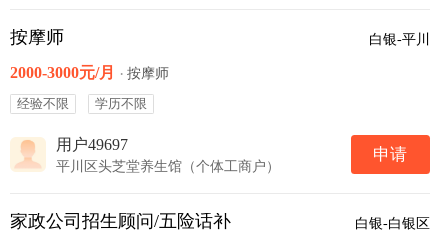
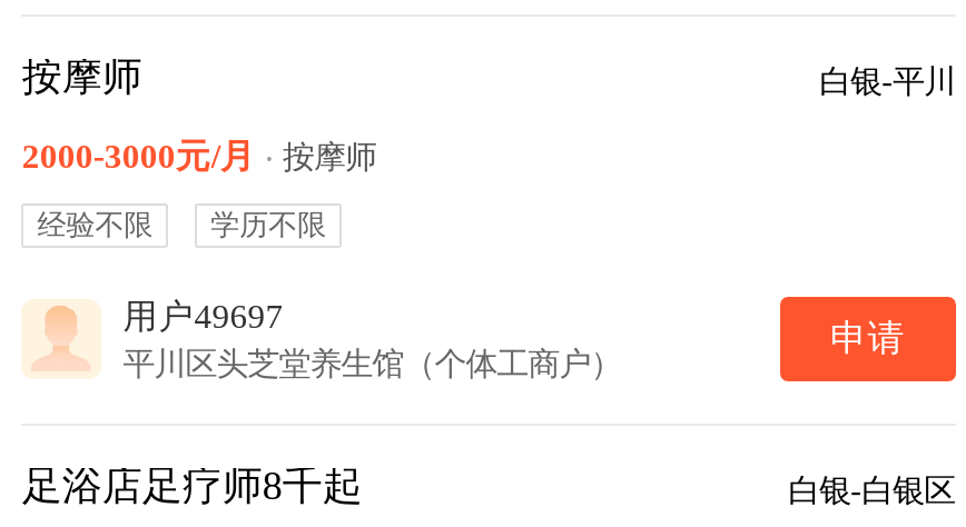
[10,211,231,231] 家政公司招生顾问/五险话补 -> [22,463,362,508] 足浴店足疗师8千起

